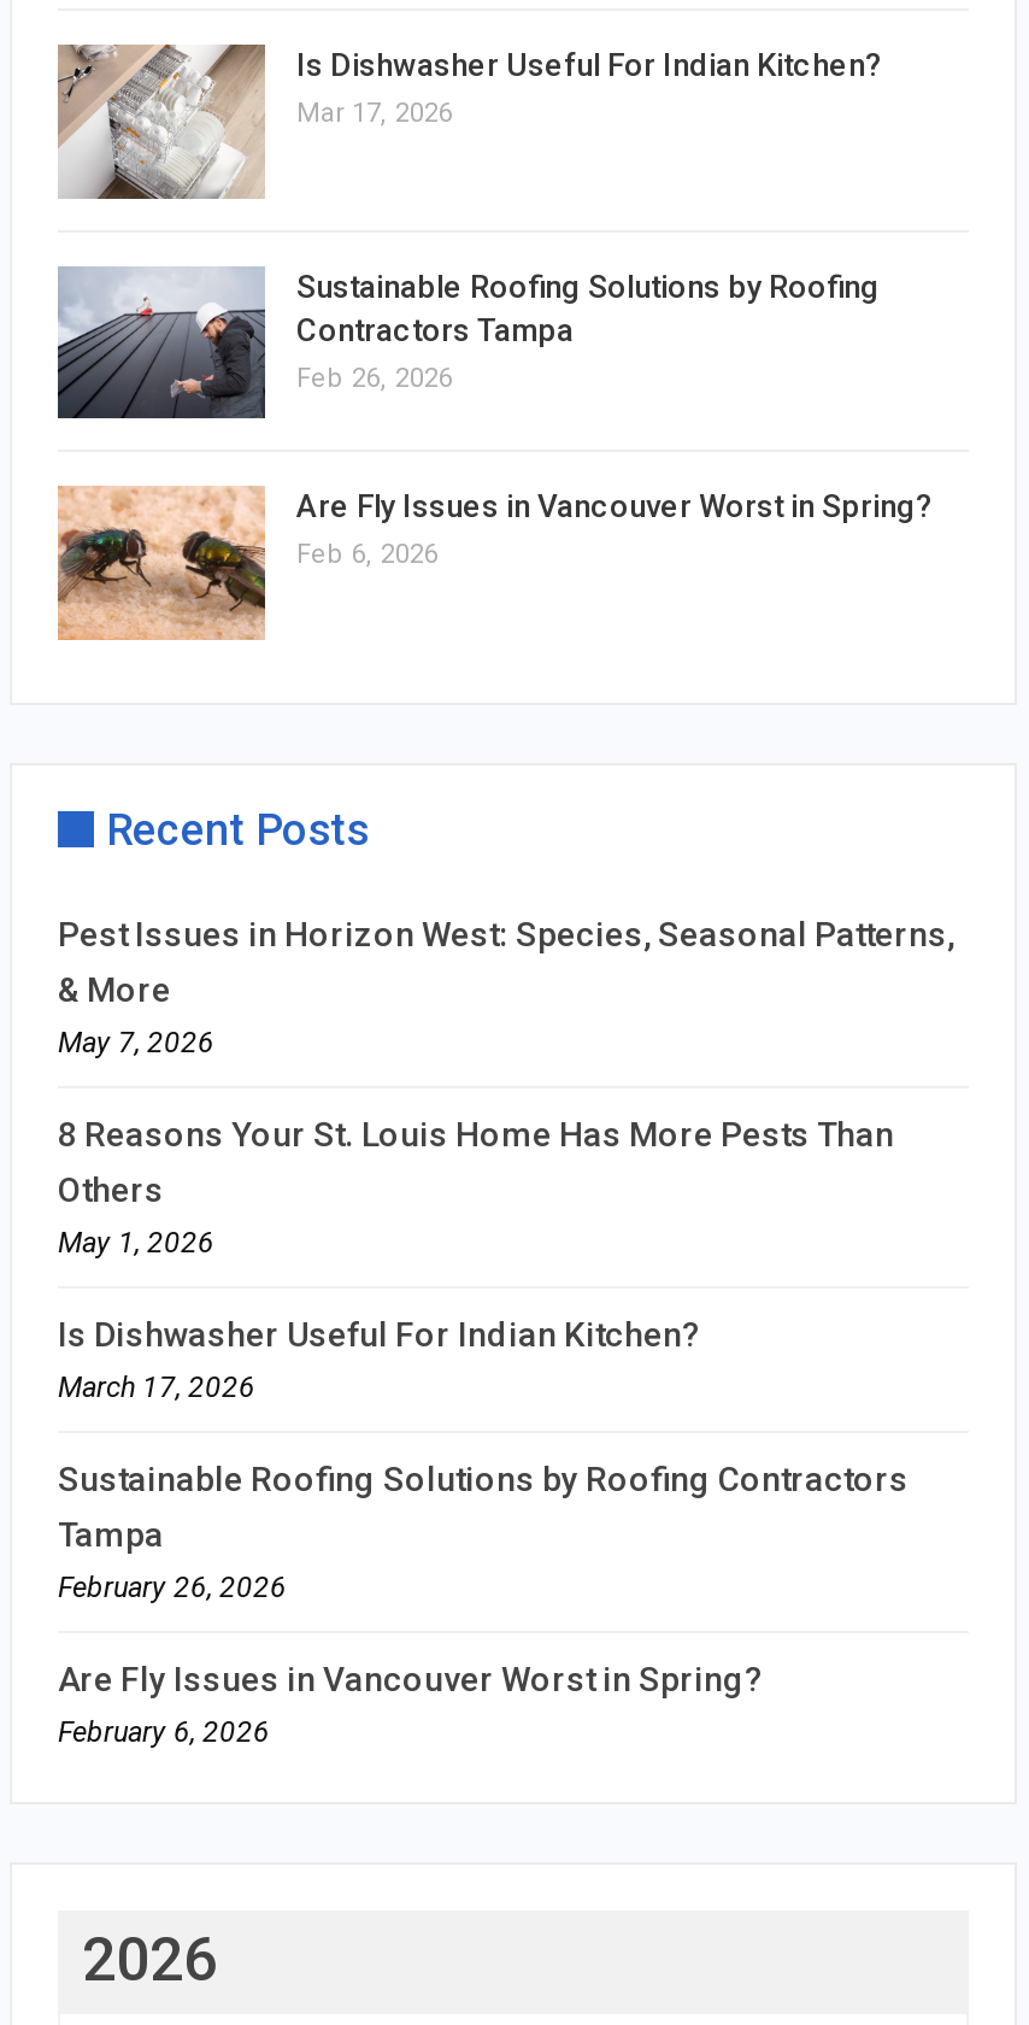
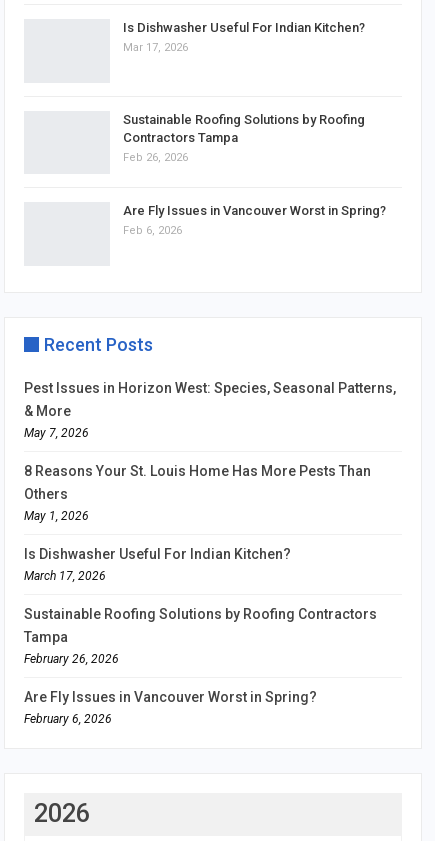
[55,42,267,201] [image] -> none
[55,266,267,421] [image] -> none
[55,486,267,642] [image] -> none

